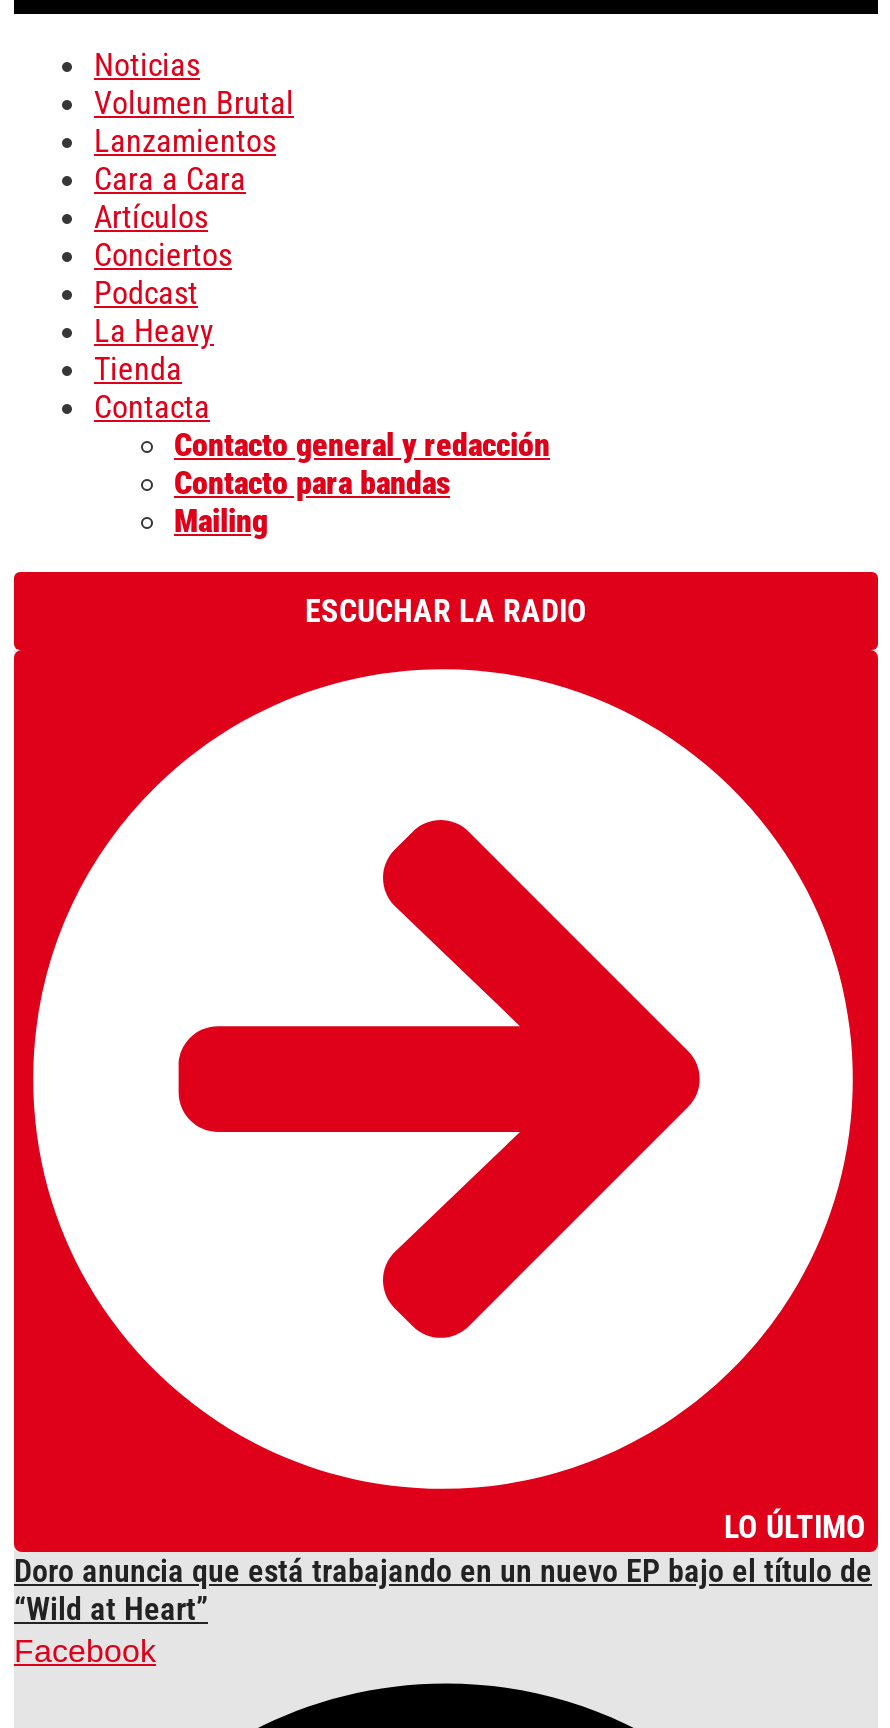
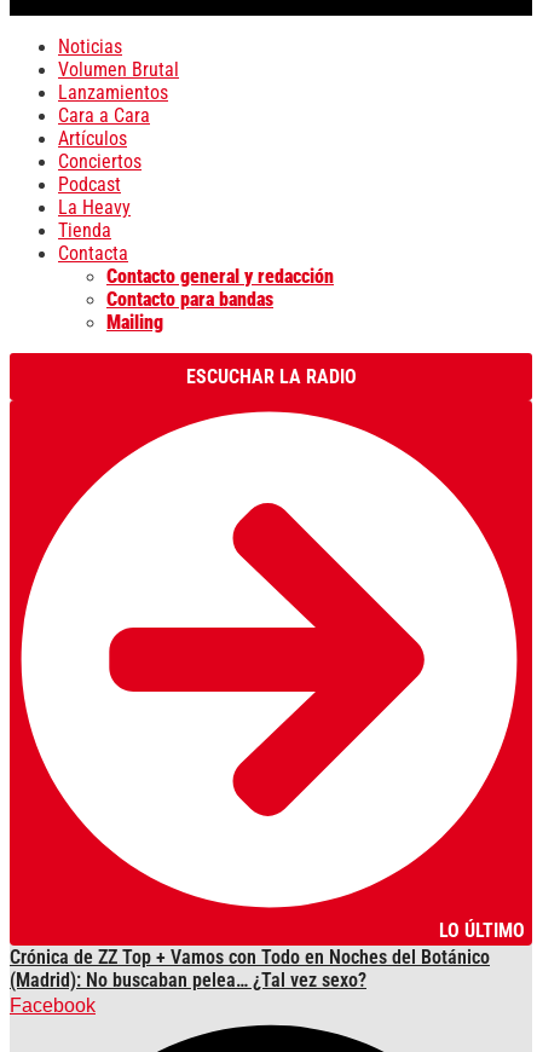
[14,1552,872,1628] Doro anuncia que está trabajando en un nuevo EP bajo el título de | “Wild at Heart” -> [10,946,490,992] Crónica de ZZ Top + Vamos con Todo en Noches del Botánico | (Madrid): No buscaban pelea… ¿Tal vez sexo?

